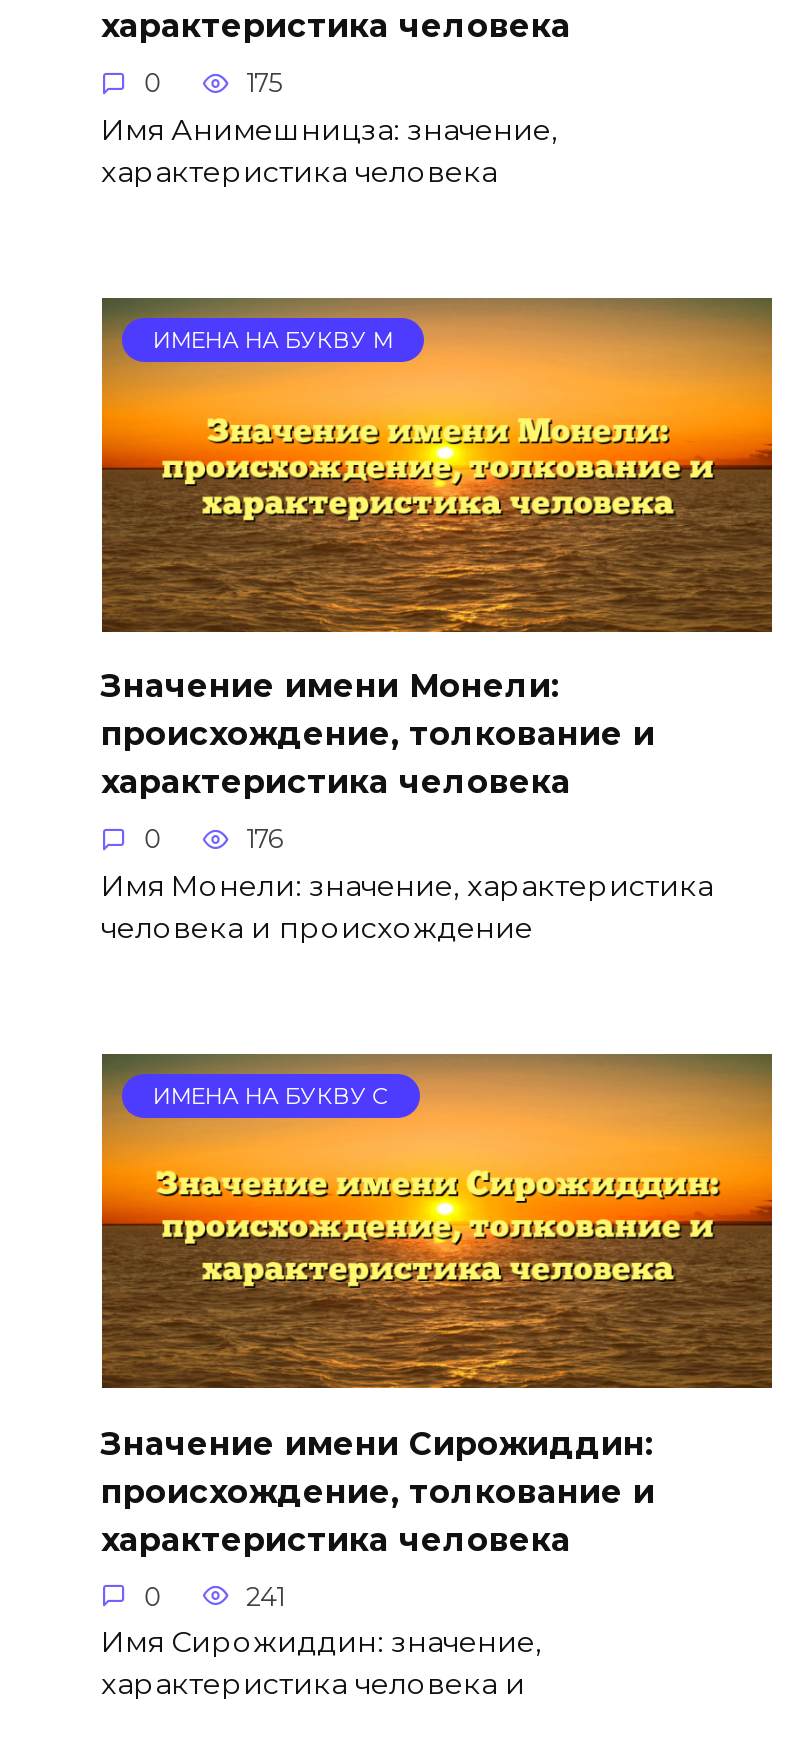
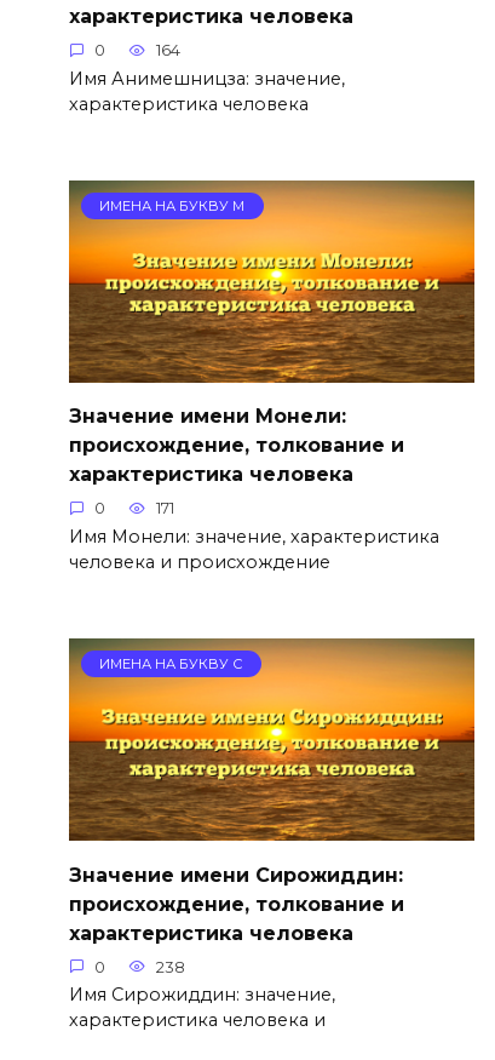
[246,68,282,98] 175 -> [156,41,180,60] 164
[246,825,284,855] 176 -> [156,500,174,518] 171
[246,1581,284,1611] 241 -> [156,958,185,976] 238

